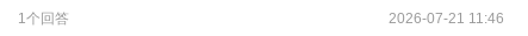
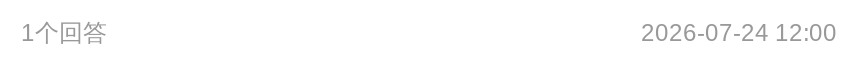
[389,10,504,27] 2026-07-21 11:46 -> [641,19,837,47] 2026-07-24 12:00

